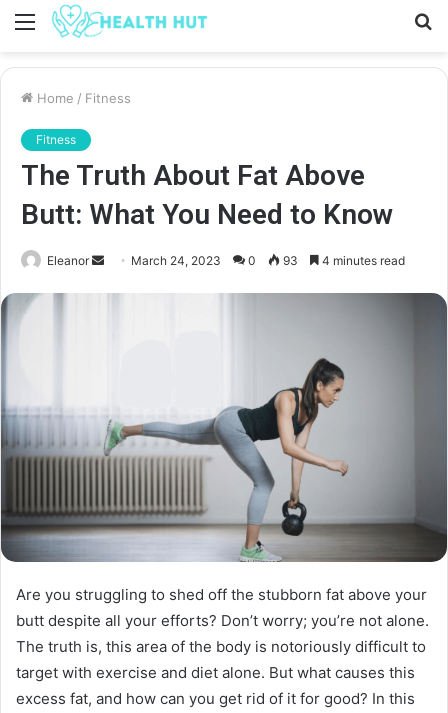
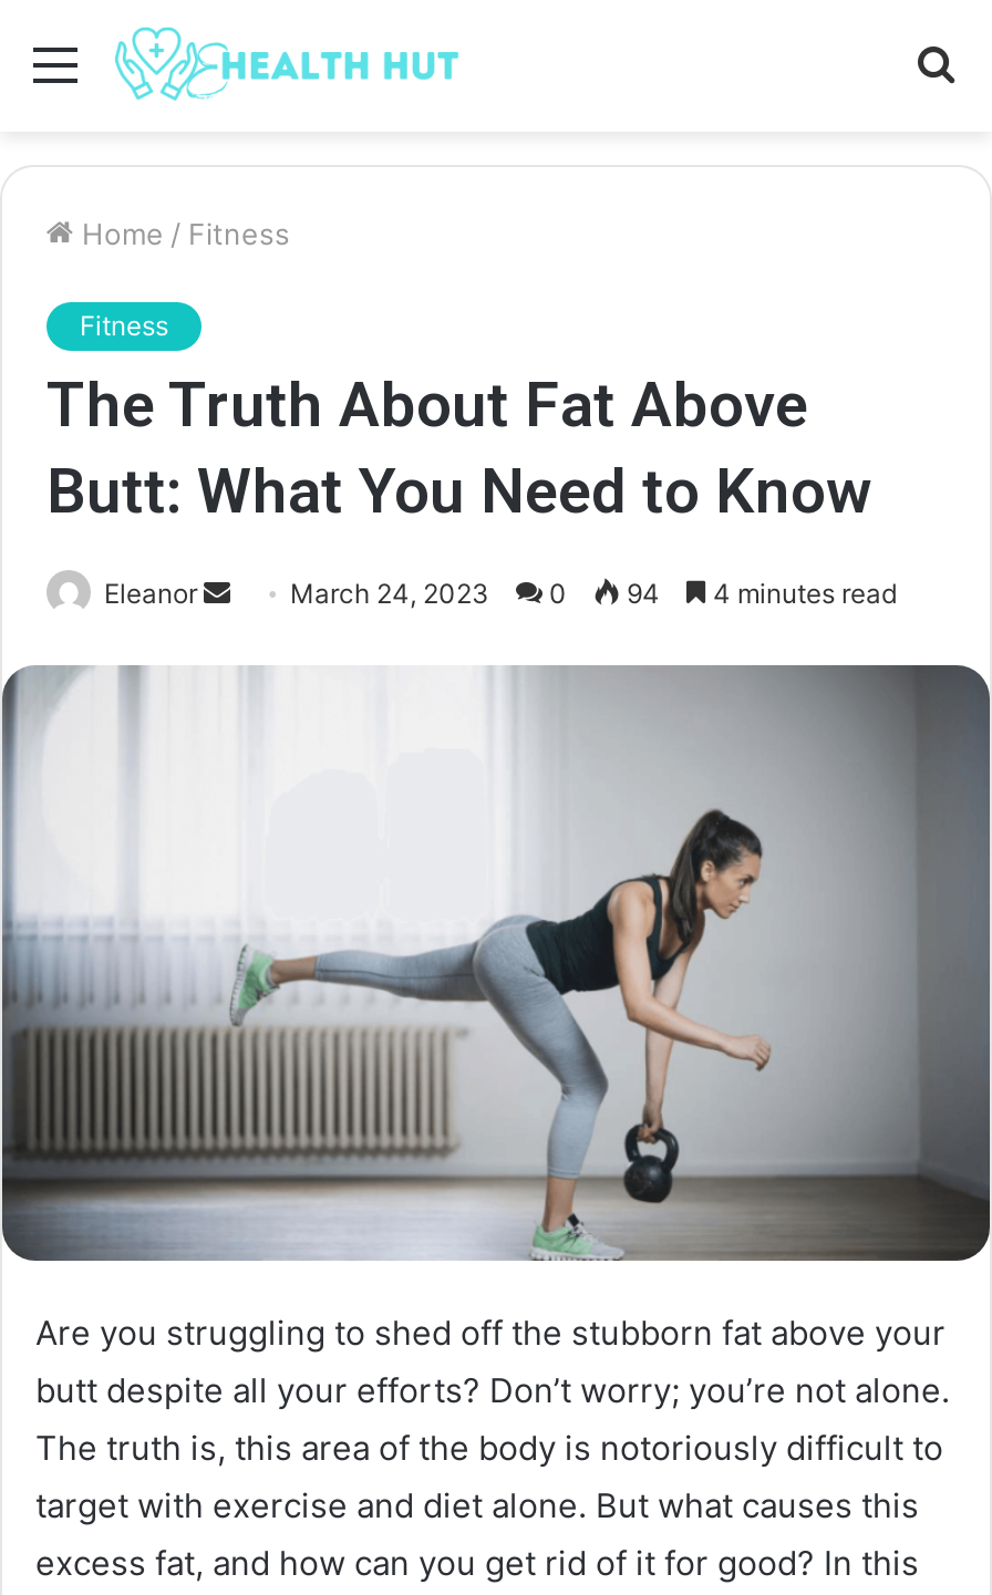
[280,253,298,268] 93 -> [620,578,660,611] 94

